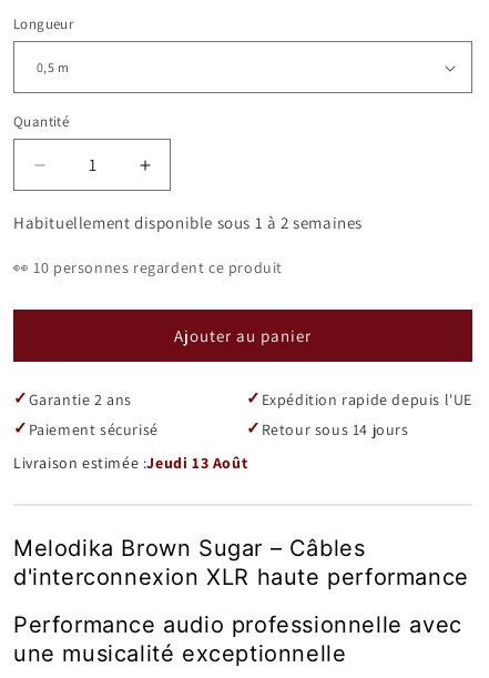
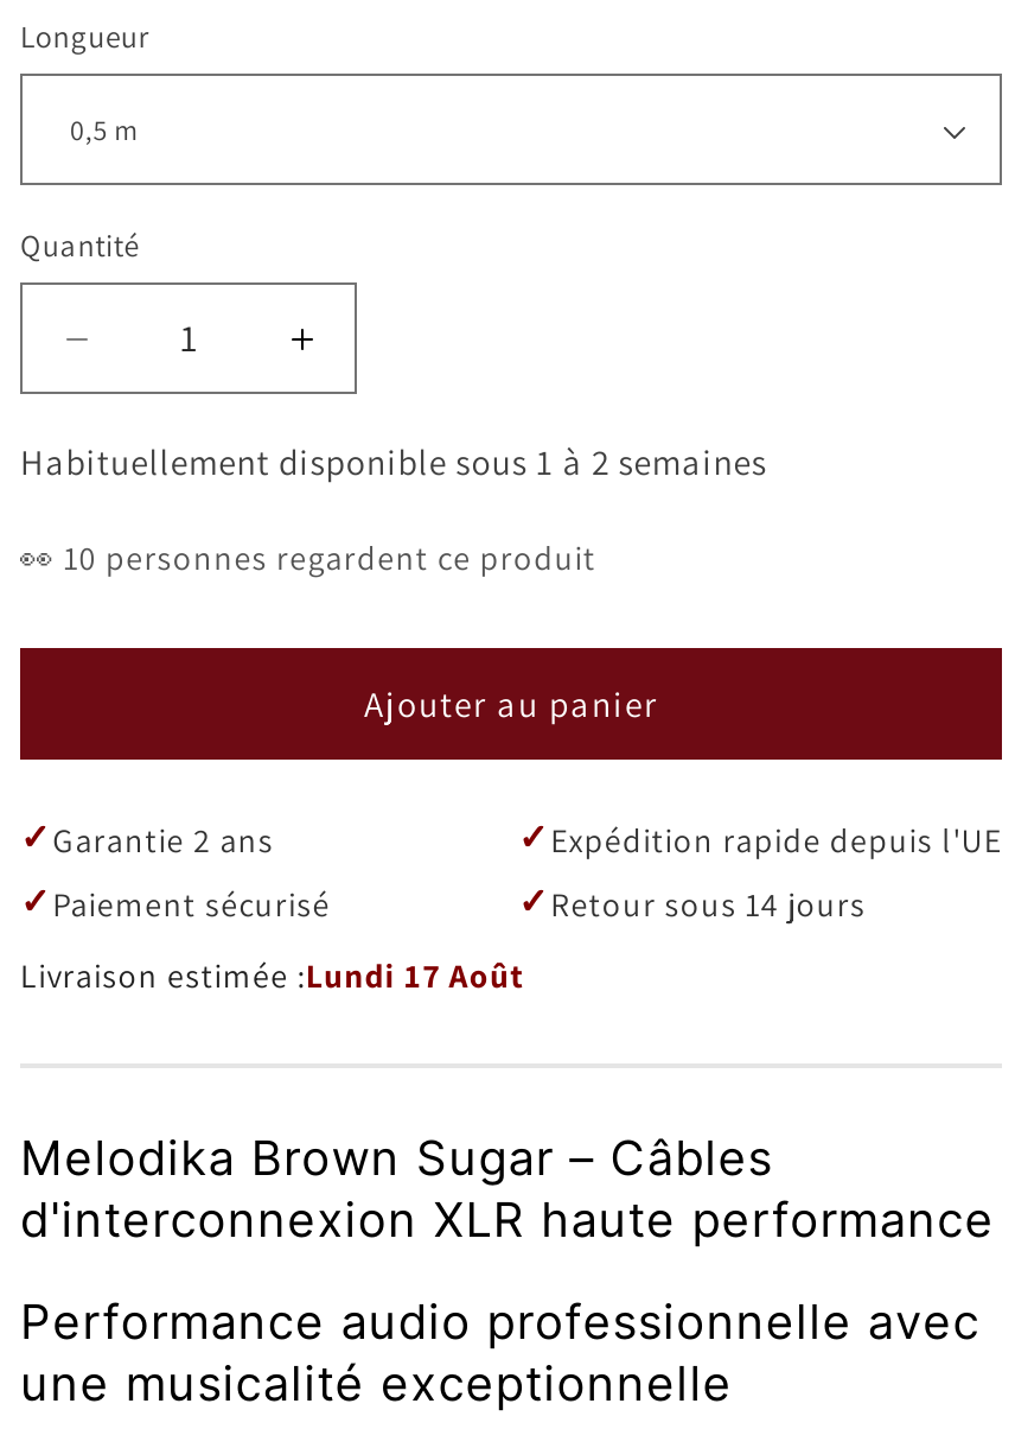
[13,453,247,473] Livraison estimée : Jeudi 13 Août -> [20,954,523,997] Livraison estimée : Lundi 17 Août

